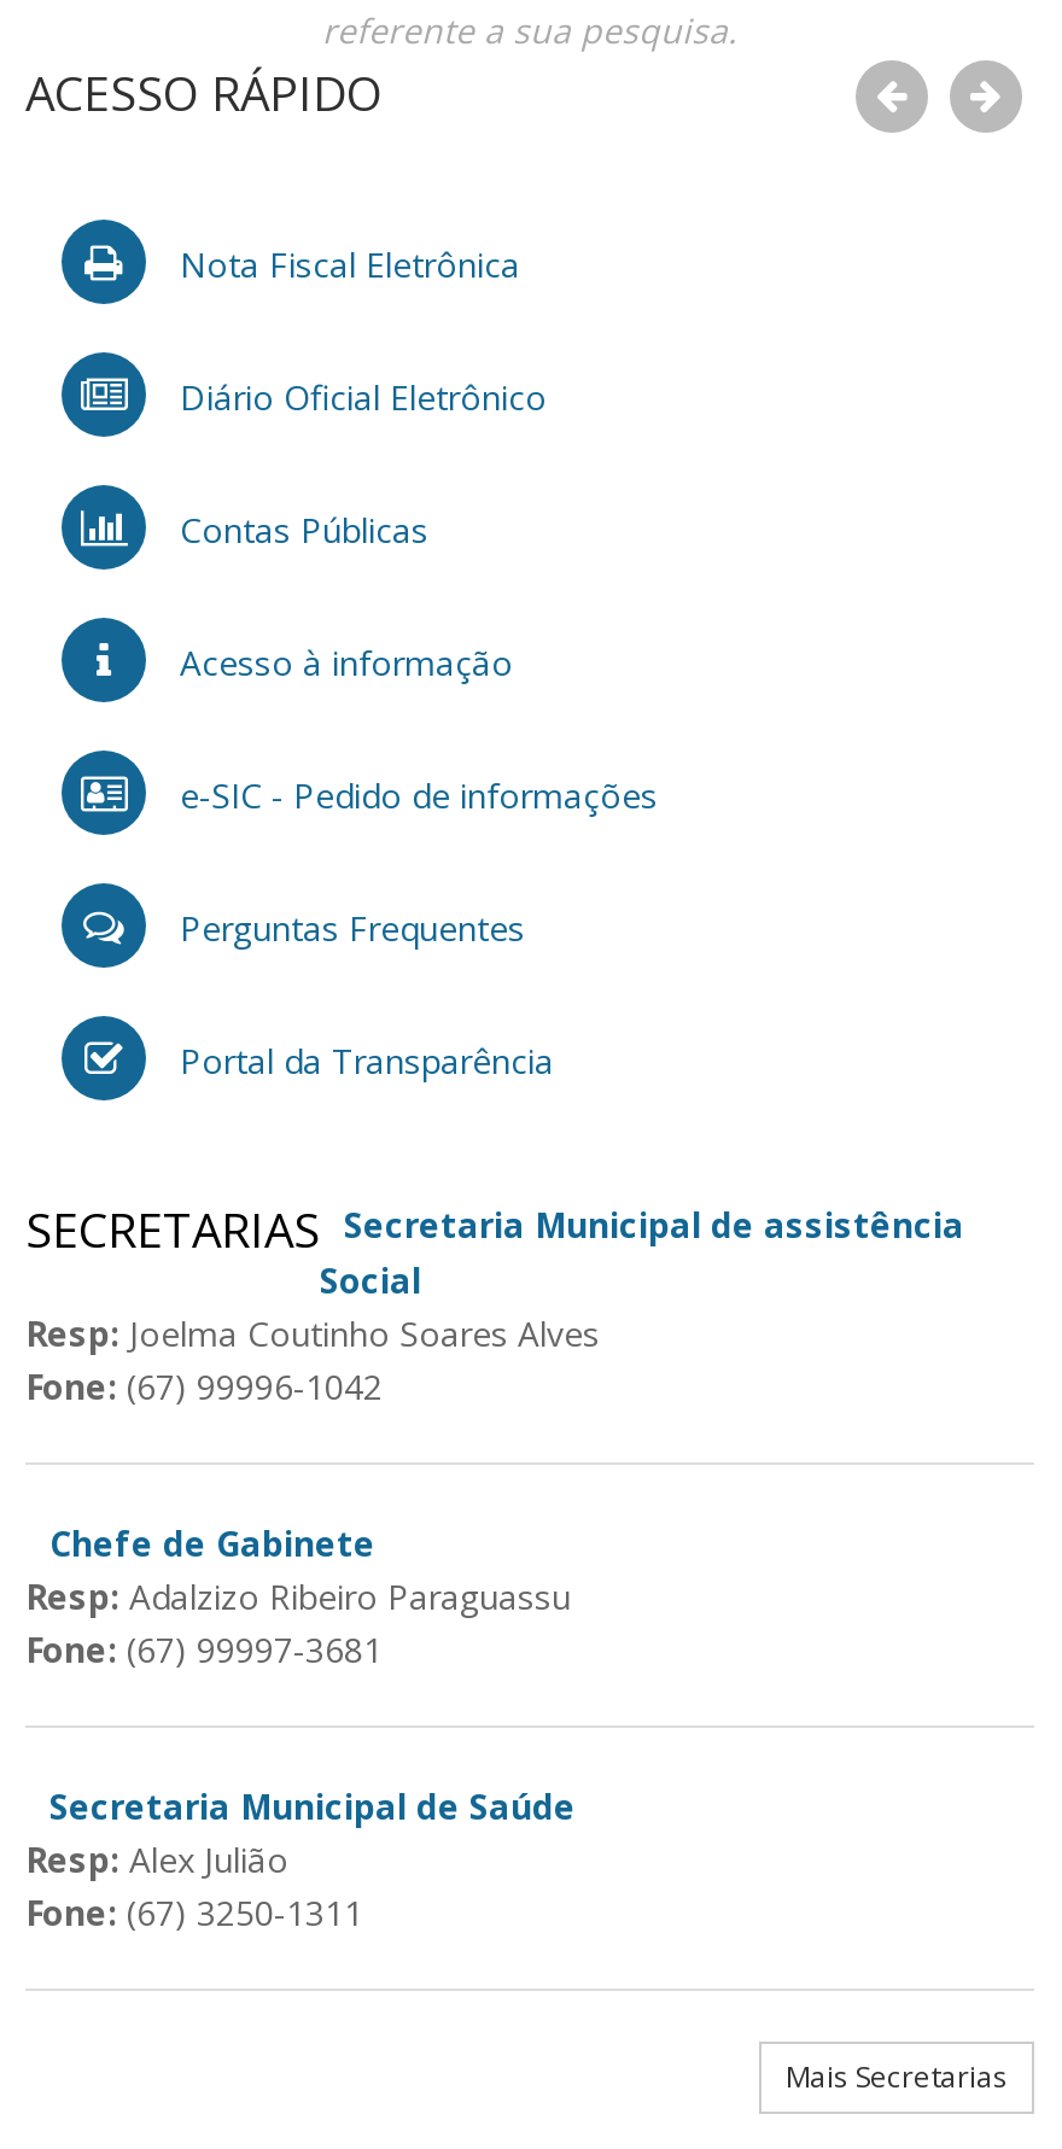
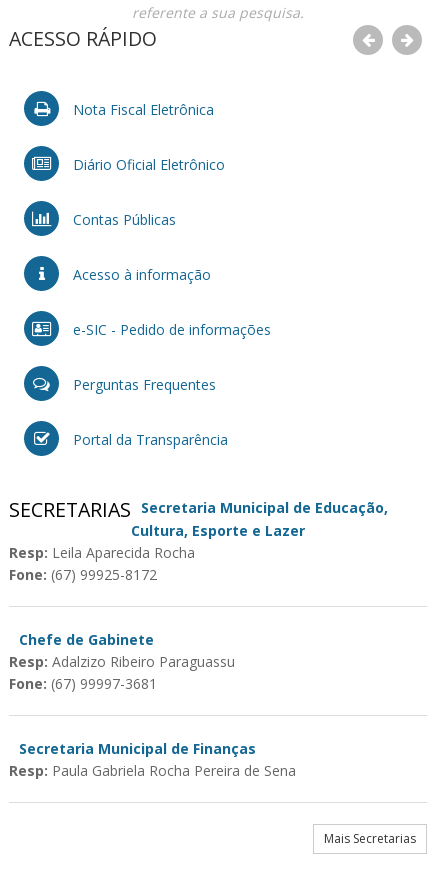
[25,1197,964,1410] SECRETARIAS Secretaria Municipal de assistência | Social | Resp: Joelma Coutinho Soares Alves | Fone: (67) 99996-1042 -> [9,496,388,584] SECRETARIAS Secretaria Municipal de Educação, | Cultura, Esporte e Lazer | Resp: Leila Aparecida Rocha | Fone: (67) 99925-8172
[25,1784,576,1936] Secretaria Municipal de Saúde | Resp: Alex Julião | Fone: (67) 3250-1311 -> [9,739,296,780] Secretaria Municipal de Finanças | Resp: Paula Gabriela Rocha Pereira de Sena

